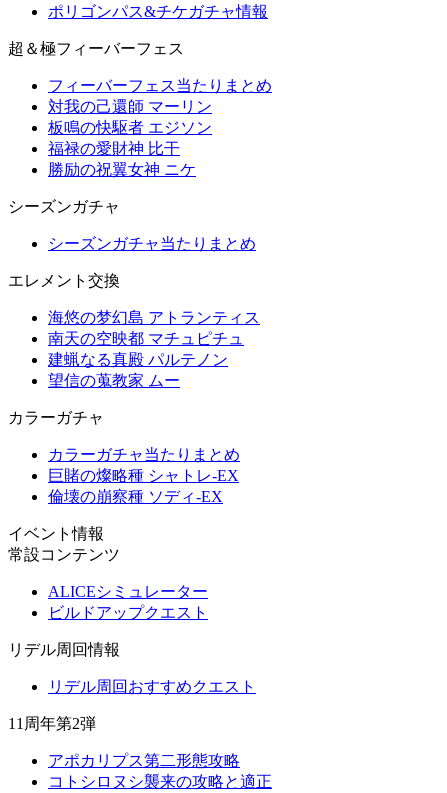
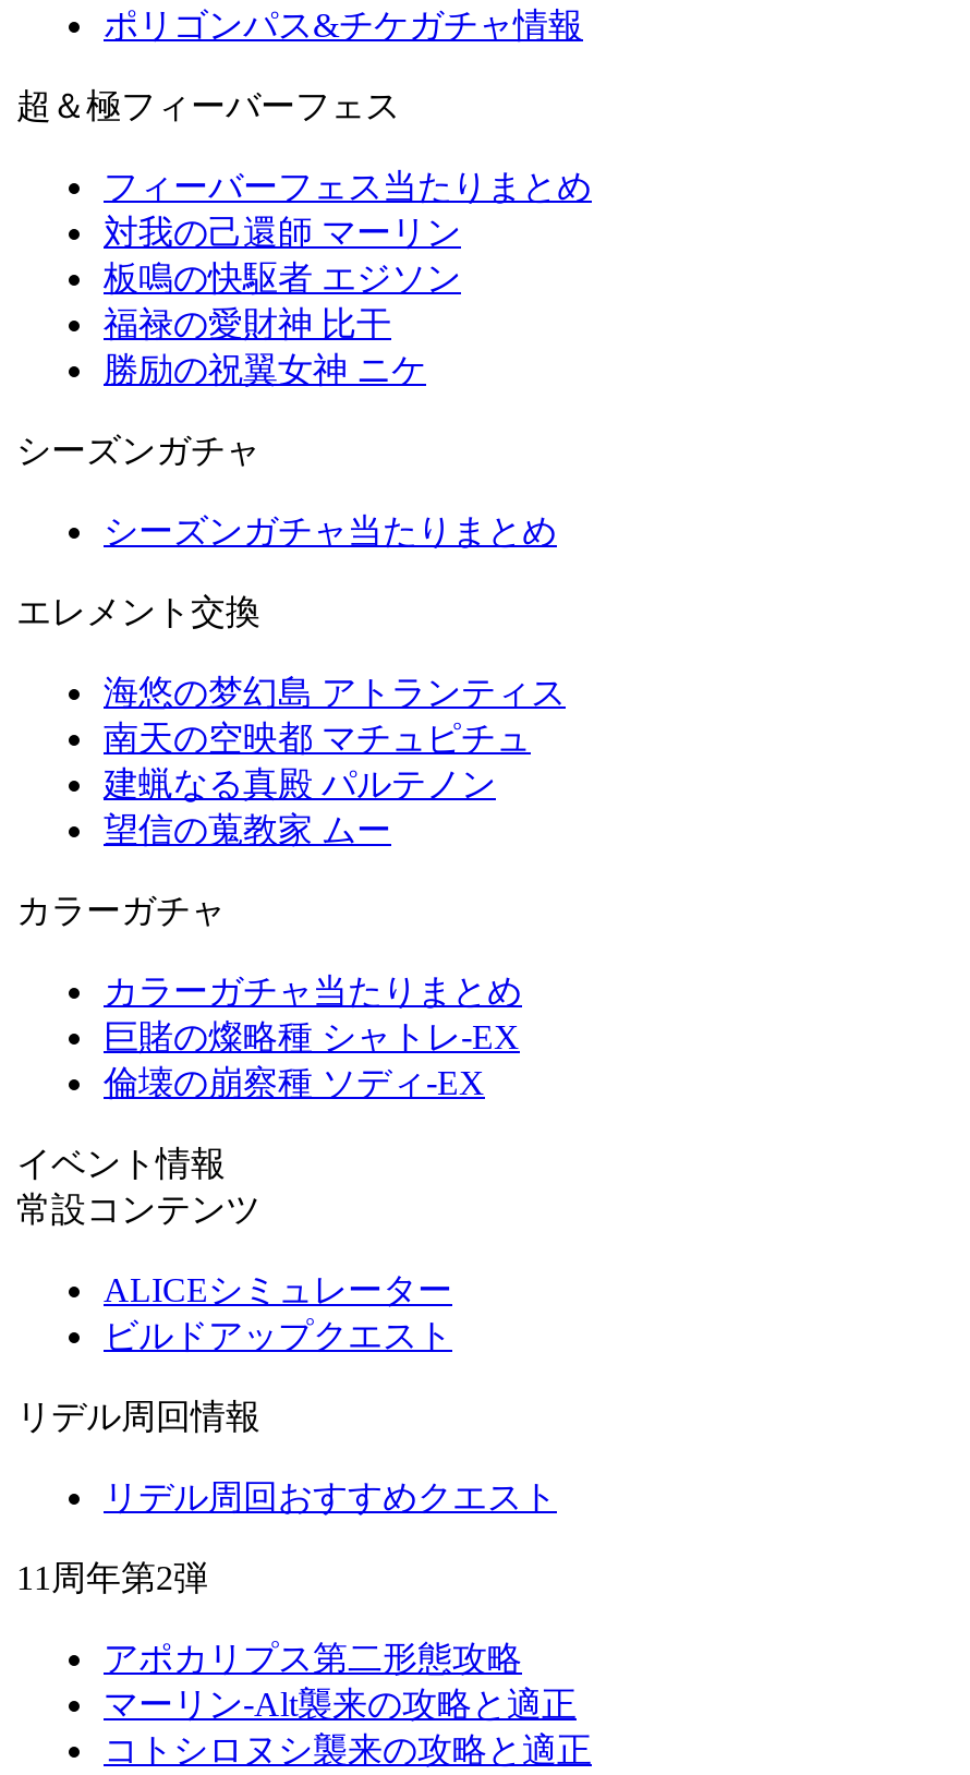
none -> [104,1686,577,1723] マーリン-Alt襲来の攻略と適正

